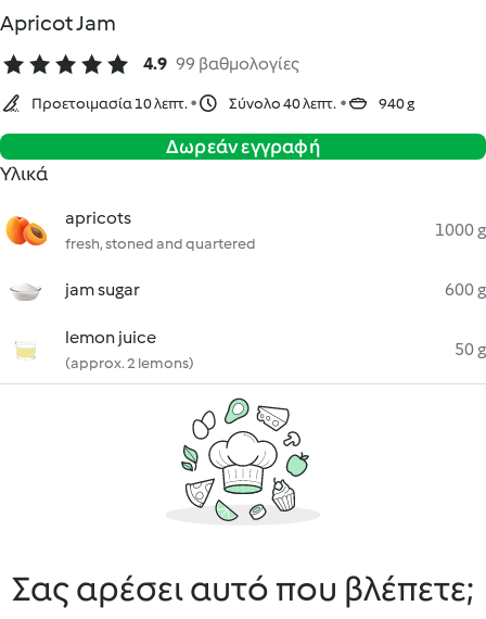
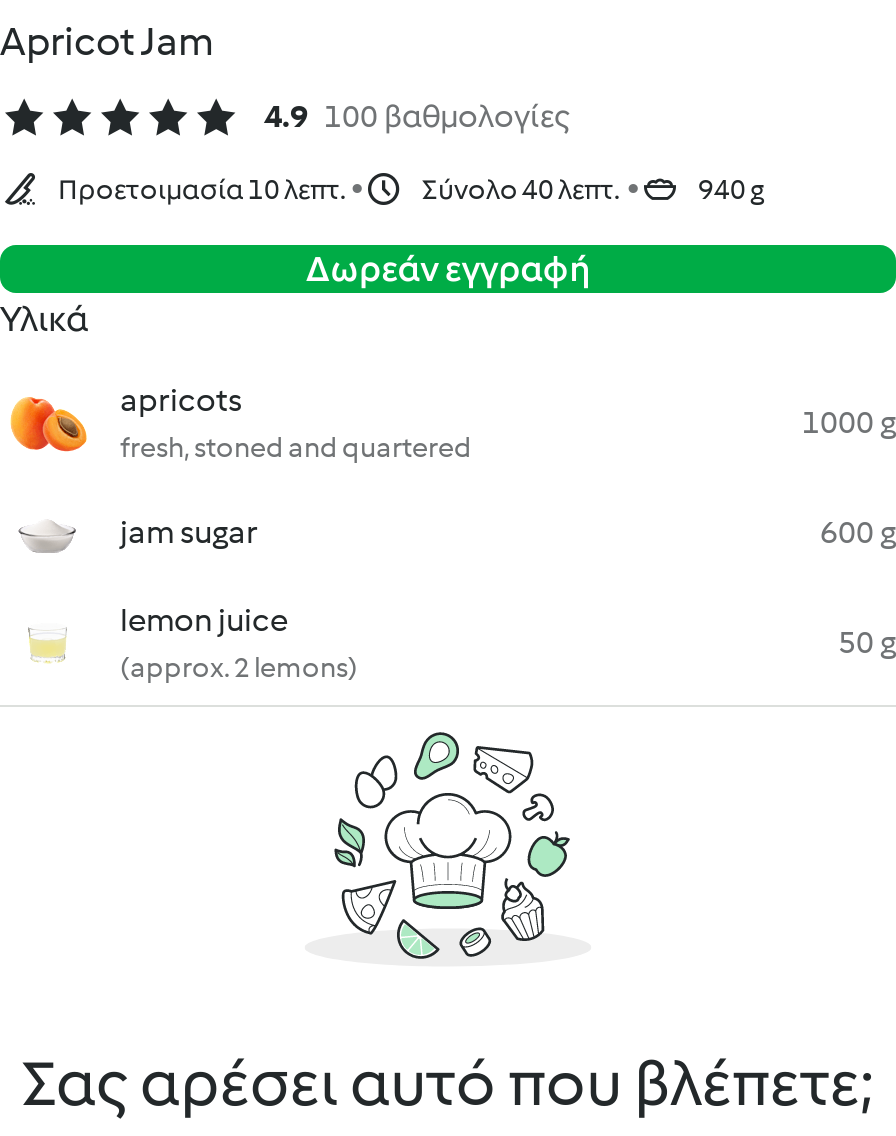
[143,53,299,74] 4.9 99 βαθμολογίες -> [264,97,570,135] 4.9 100 βαθμολογίες

